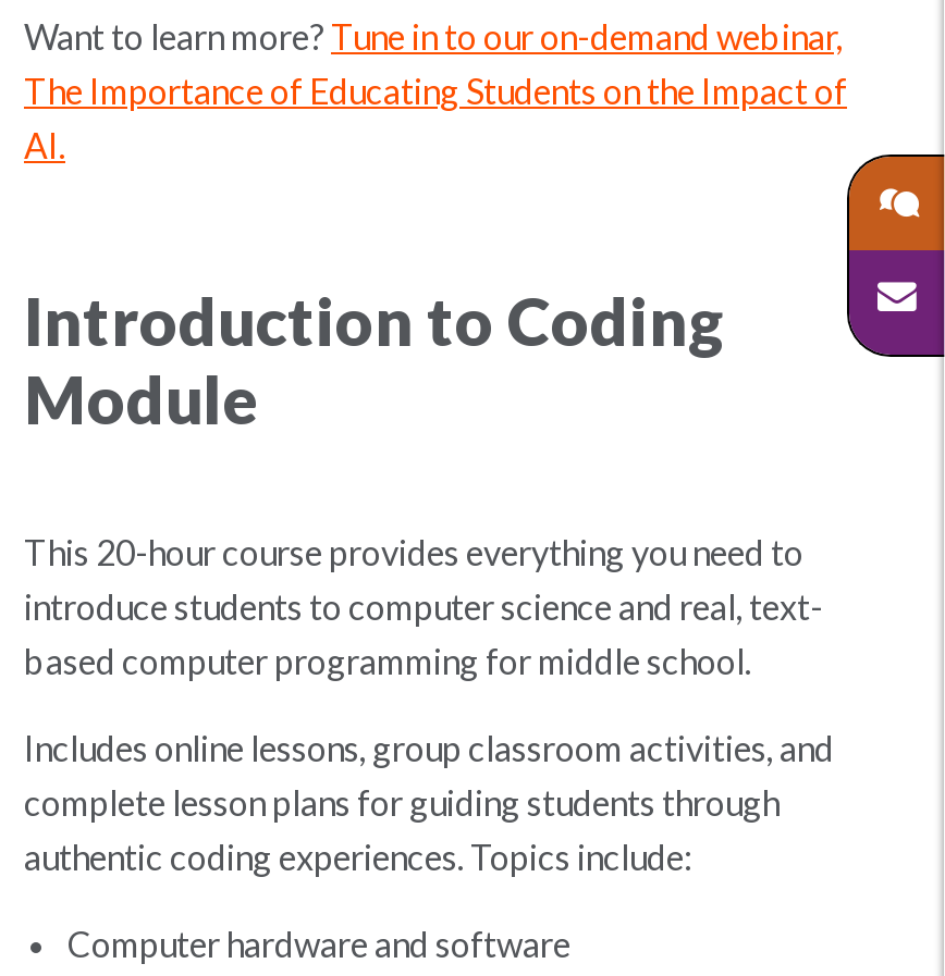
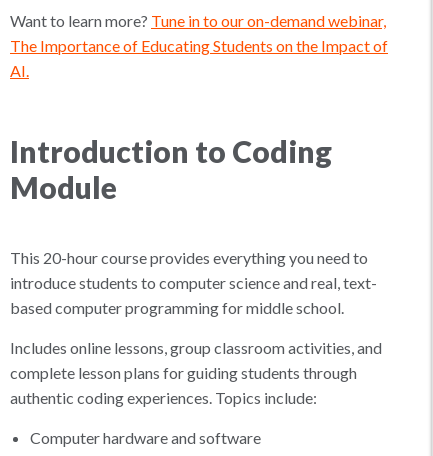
[845,151,938,360] [image] -> none

